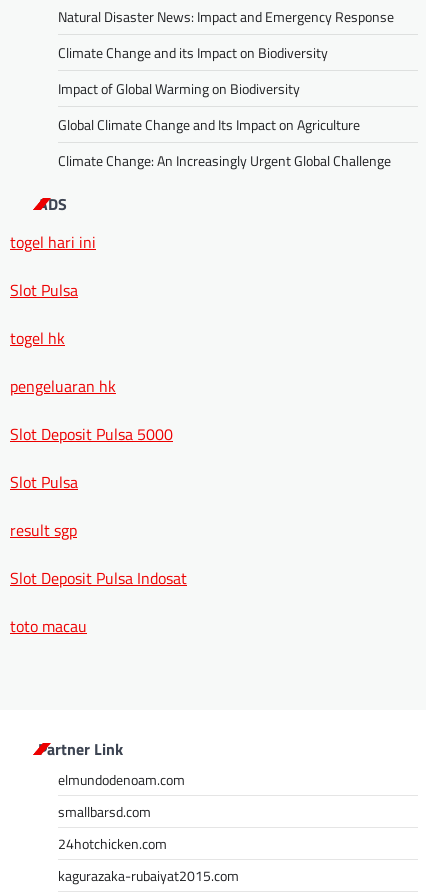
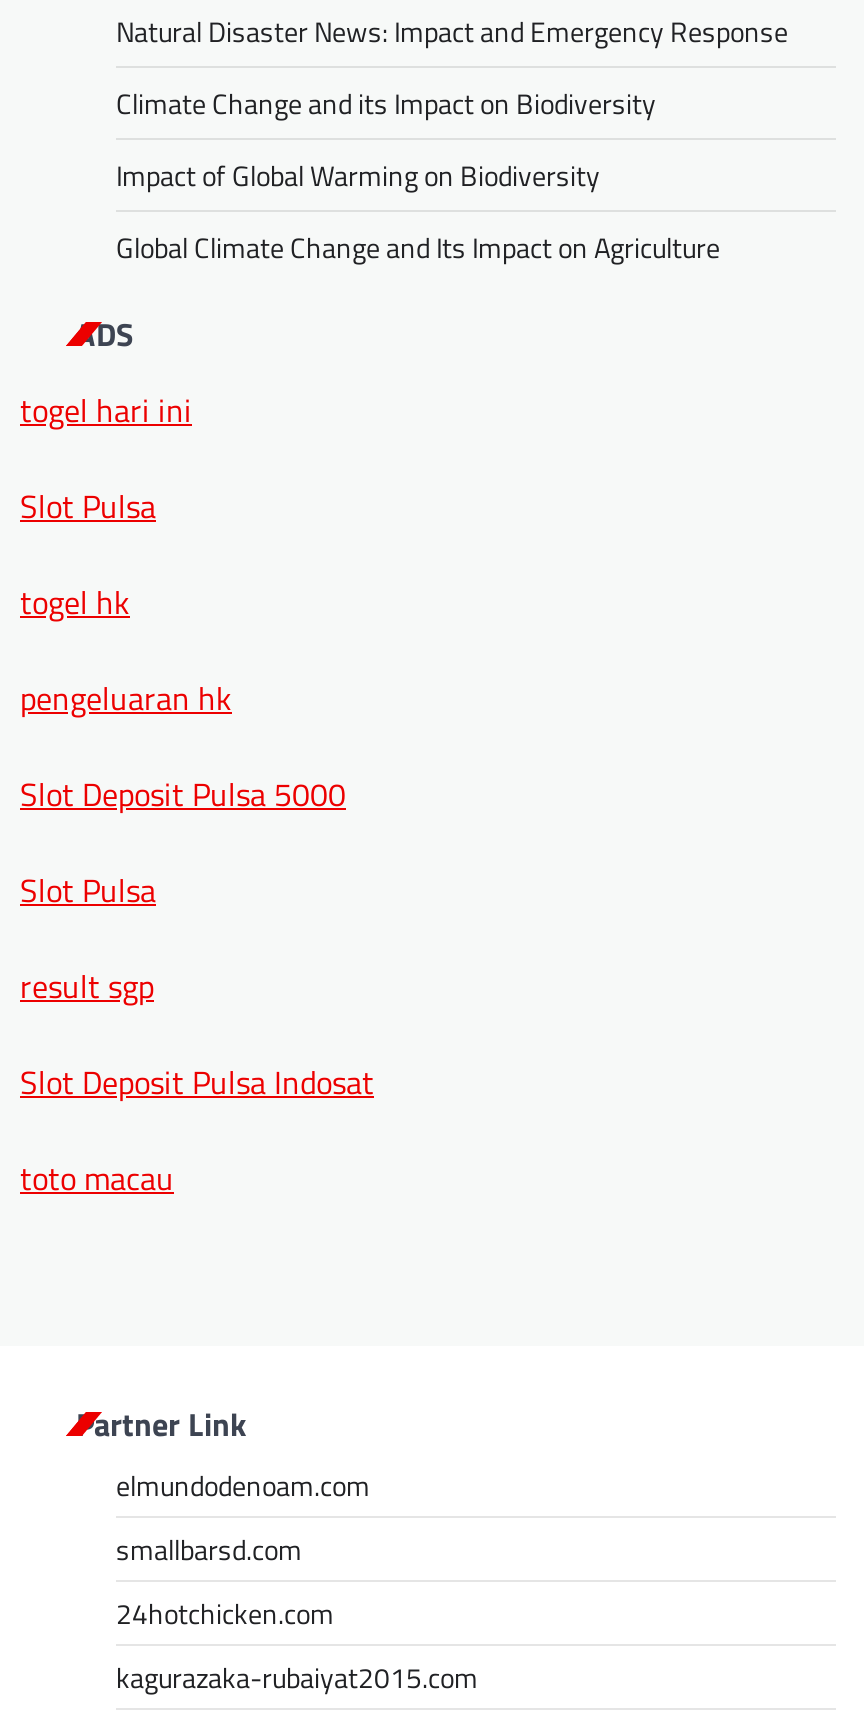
[58,150,391,171] Climate Change: An Increasingly Urgent Global Challenge -> none

